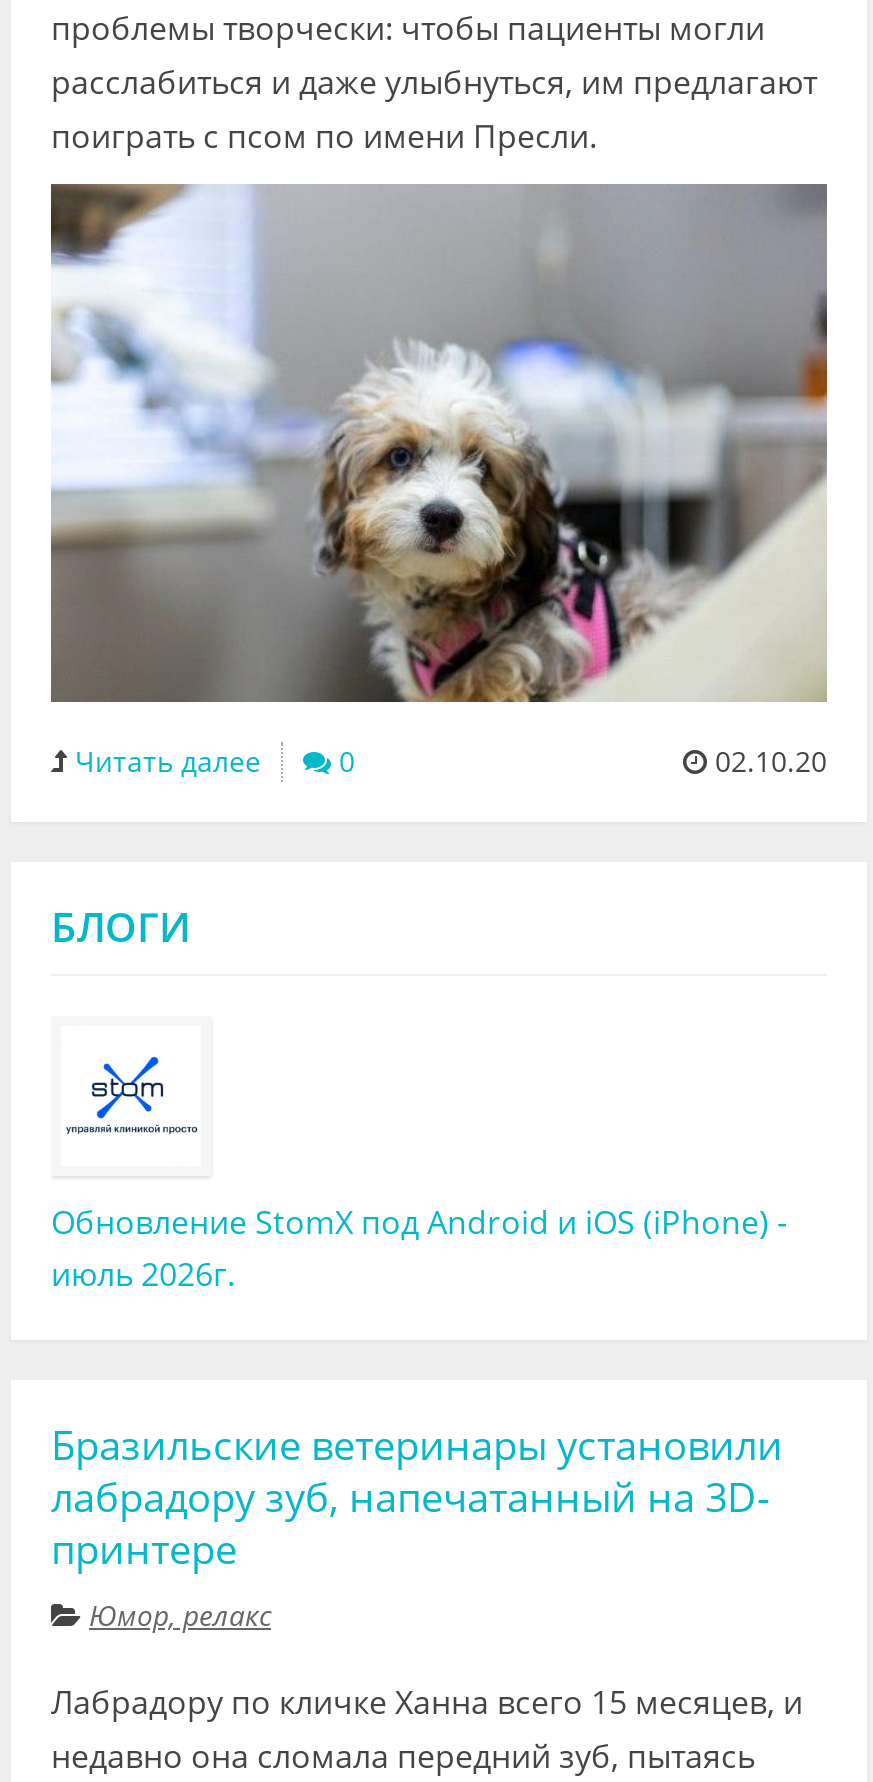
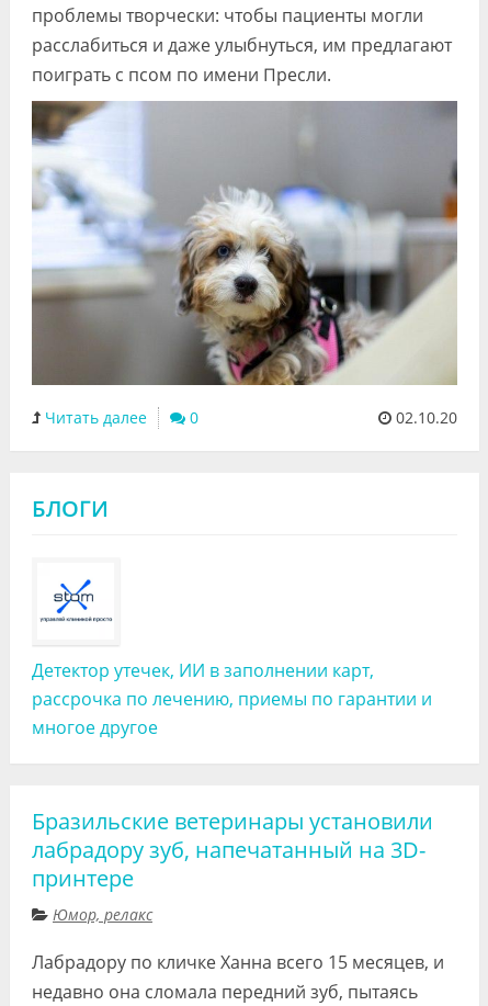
[51,1199,787,1295] Обновление StomX под Android и iOS (iPhone) - | июль 2026г. -> [32,658,432,739] Детектор утечек, ИИ в заполнении карт, | рассрочка по лечению, приемы по гарантии и | многое другое

